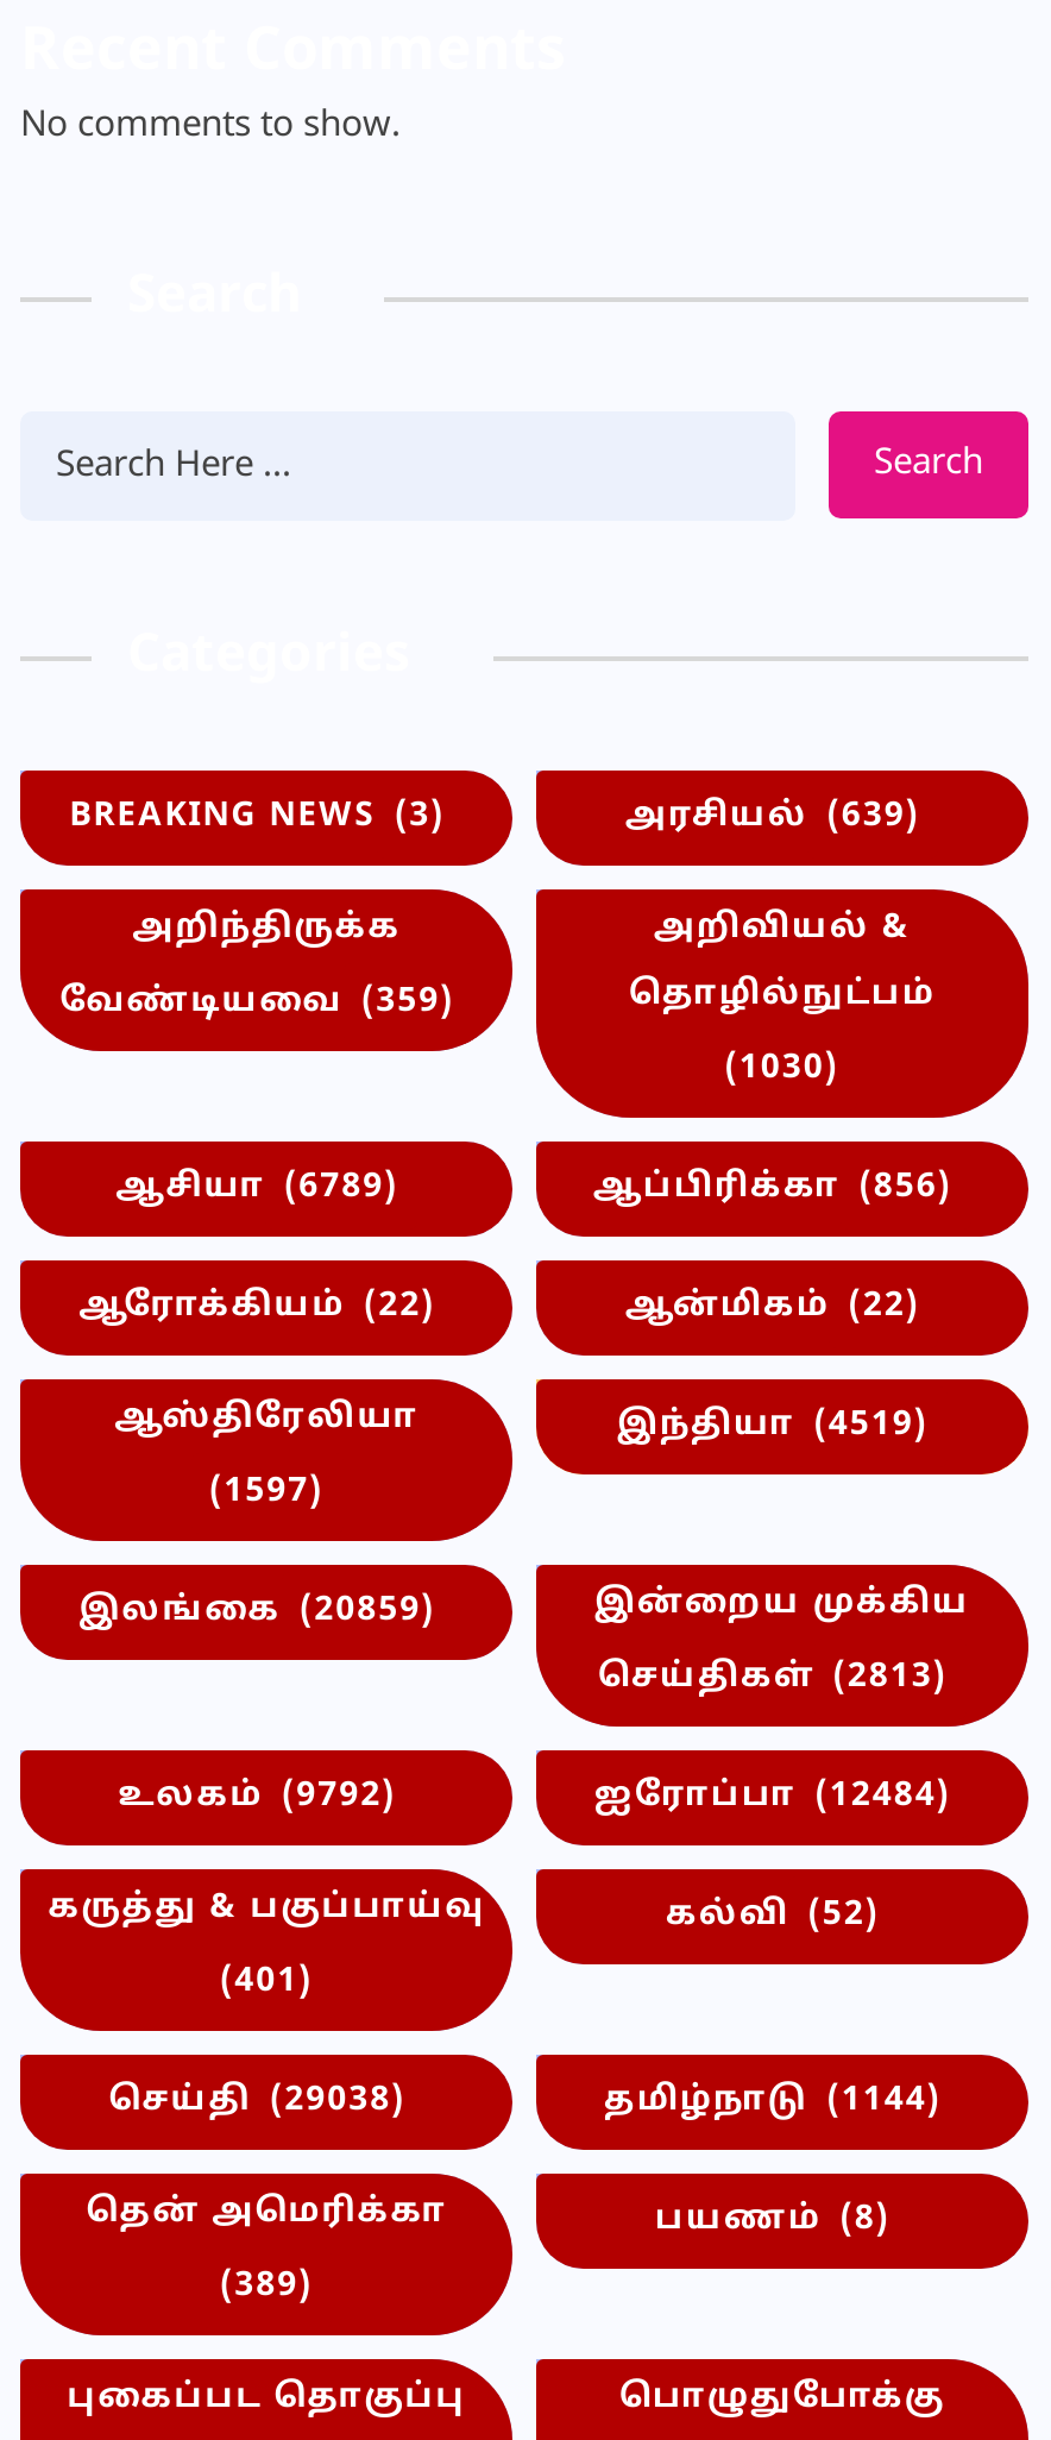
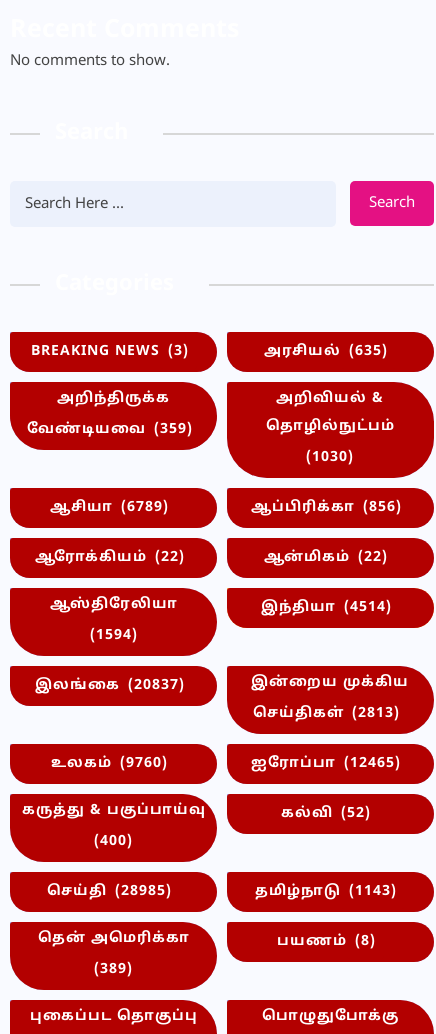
[625,798,920,838] அரசியல் (639) -> [264,343,388,360] அரசியல் (635)
[617,1406,928,1447] இந்தியா (4519) -> [261,599,392,616] இந்தியா (4514)
[209,1473,324,1513] (1597) -> [90,627,138,644] (1594)
[79,1592,435,1632] இலங்கை (20859) -> [35,677,185,694] இலங்கை (20837)
[118,1777,396,1818] உலகம் (9792) -> [51,755,168,772] உலகம் (9760)
[594,1777,951,1818] ஐரோப்பா (12484) -> [251,755,401,772] ஐரோப்பா (12465)
[220,1963,313,2003] (401) -> [94,833,133,850] (400)
[108,2082,406,2122] செய்தி (29038) -> [47,883,172,900] செய்தி (28985)
[604,2082,941,2122] தமிழ்நாடு (1144) -> [255,883,397,900] தமிழ்நாடு (1143)

